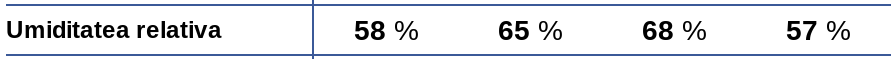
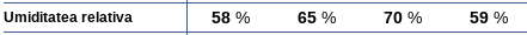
[642,14,706,46] 68% -> [384,8,422,27] 70%
[786,14,850,46] 57% -> [470,8,508,27] 59%

